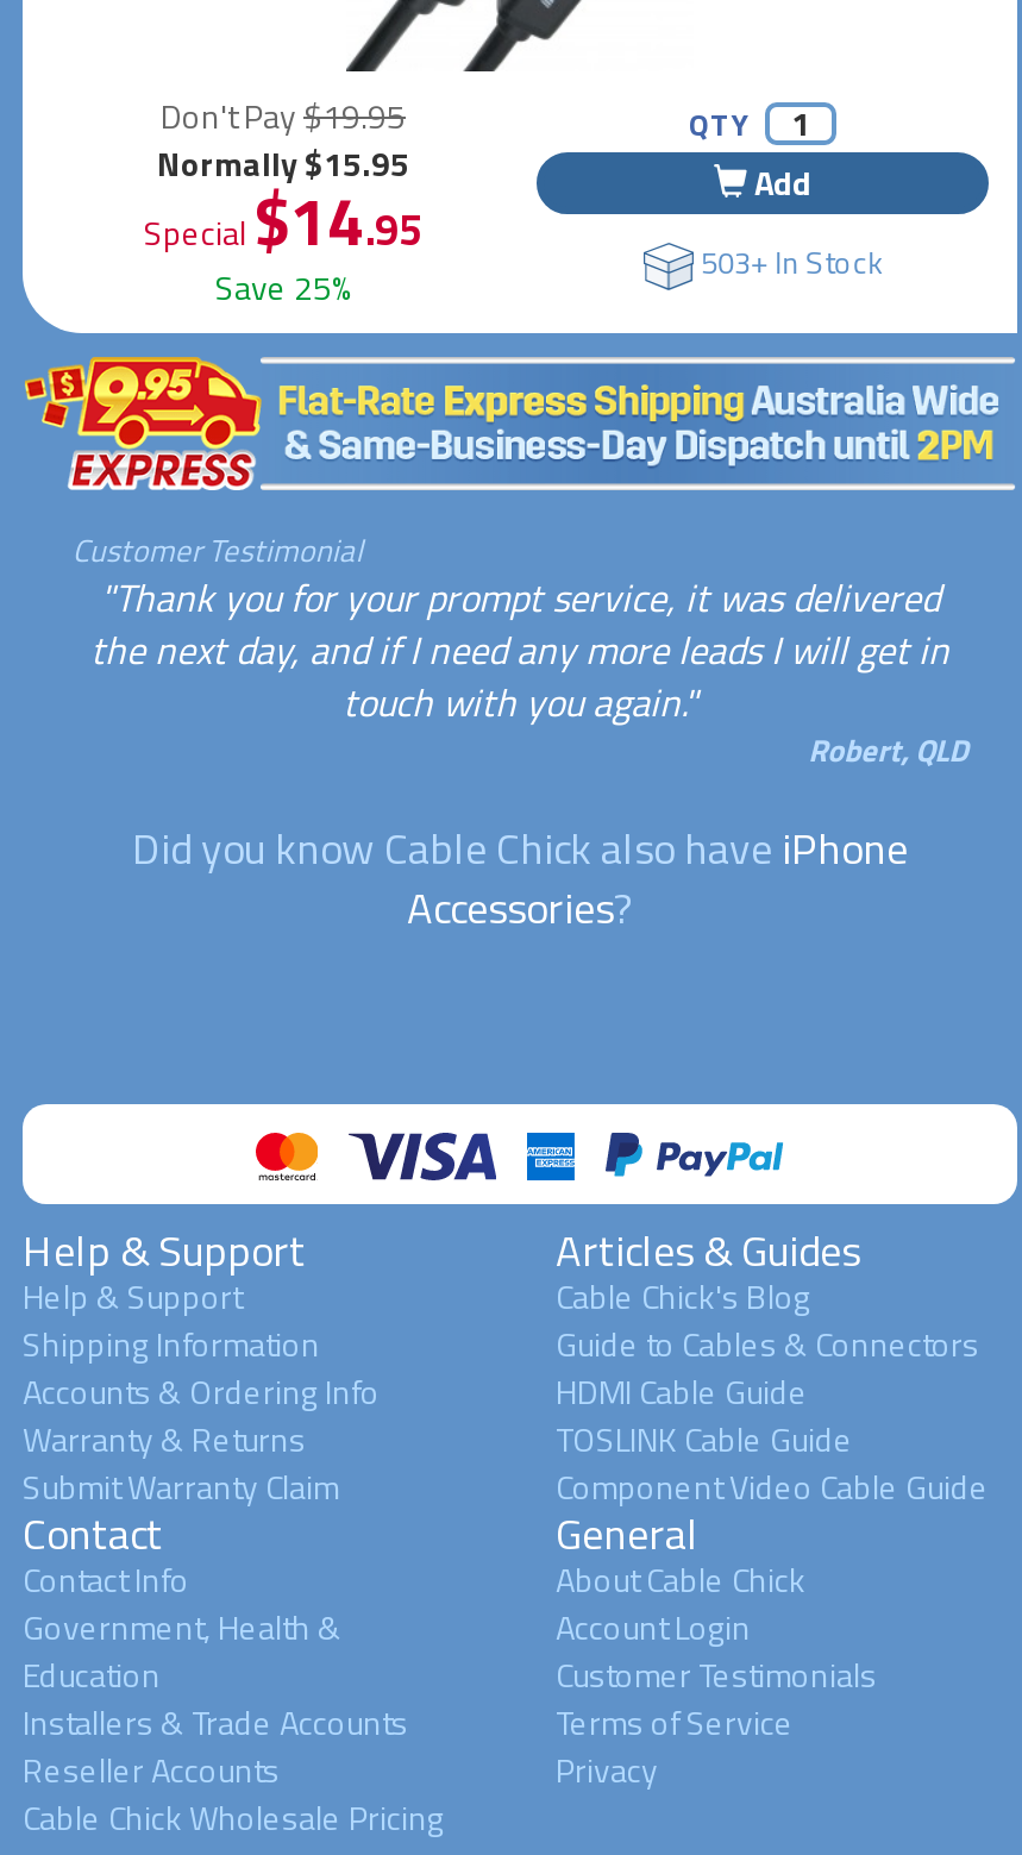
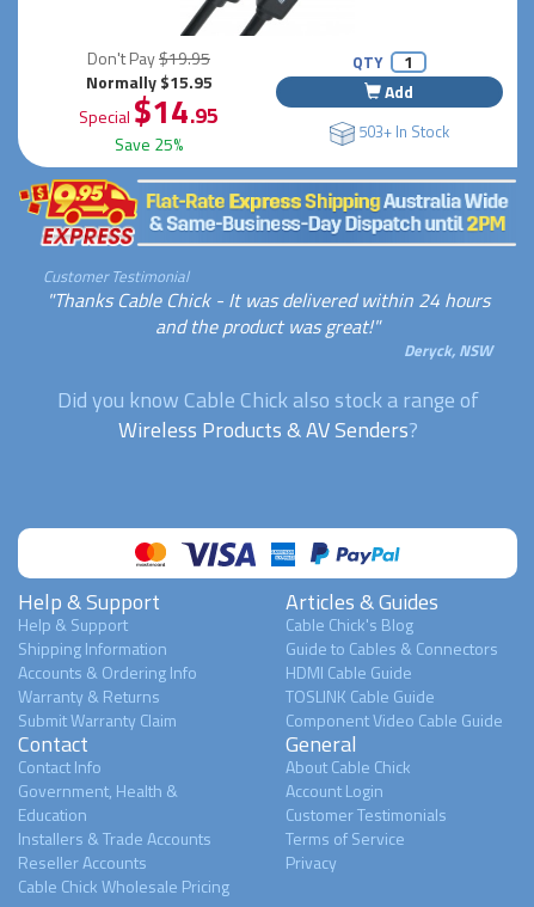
[90,570,968,774] "Thank you for your prompt service, it was delivered | the next day, and if I need any more leads I will get in | touch with you again." | Robert, QLD -> [46,286,492,363] "Thanks Cable Chick - It was delivered within 24 hours | and the product was great!" | Deryck, NSW
[132,817,908,941] Did you know Cable Chick also have iPhone | Accessories? -> [57,384,478,446] Did you know Cable Chick also stock a range of | Wireless Products & AV Senders?

